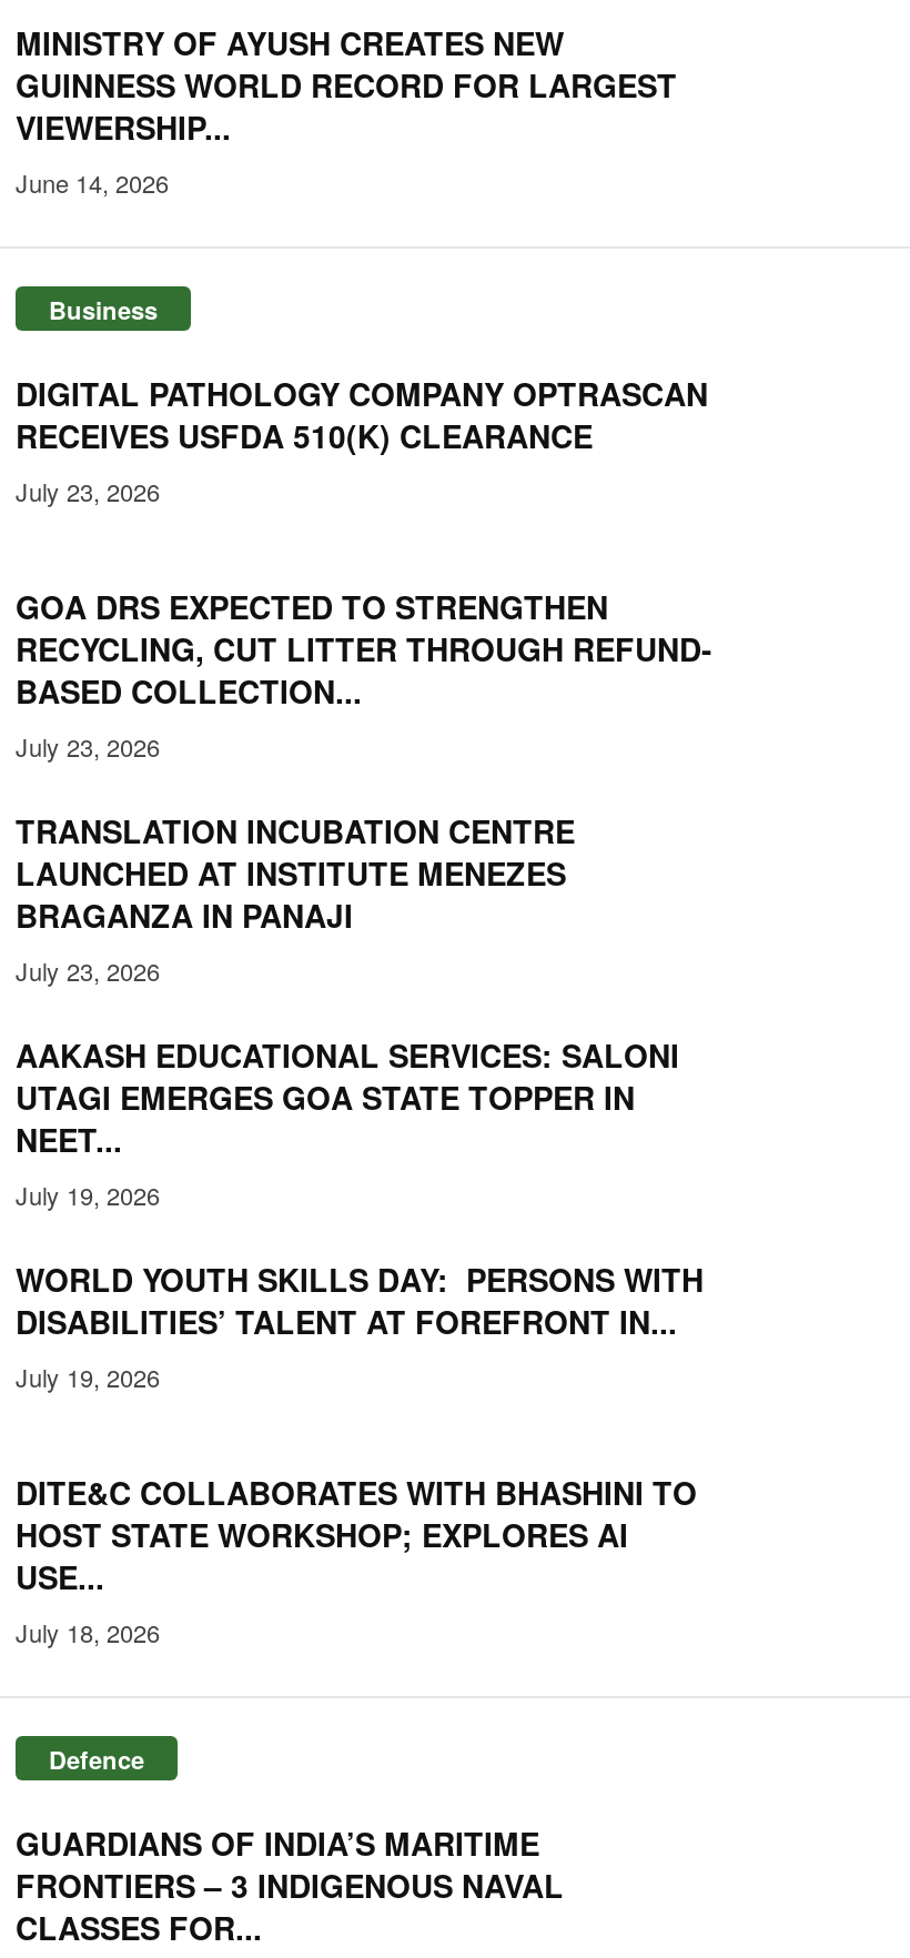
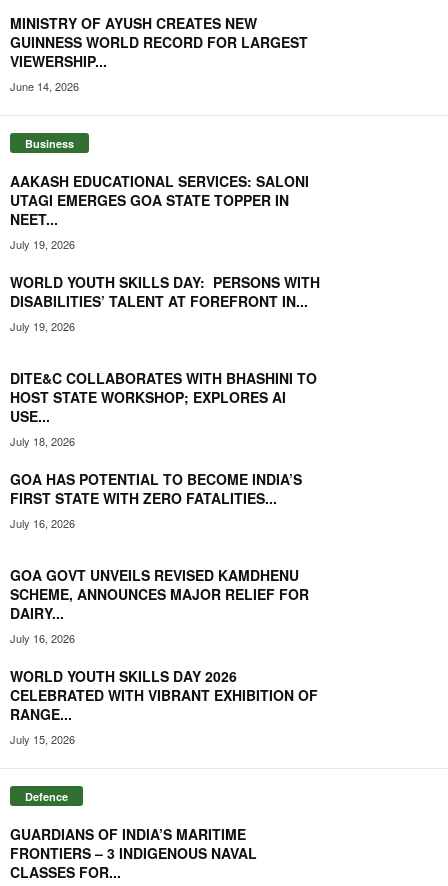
[16,371,712,988] DIGITAL PATHOLOGY COMPANY OPTRASCAN | RECEIVES USFDA 510(K) CLEARANCE | July 23, 2026 | GOA DRS EXPECTED TO STRENGTHEN | RECYCLING, CUT LITTER THROUGH REFUND- | BASED COLLECTION... | July 23, 2026 | TRANSLATION INCUBATION CENTRE | LAUNCHED AT INSTITUTE MENEZES | BRAGANZA IN PANAJI | July 23, 2026 -> none
moved [16,1033,704,1650] -> [10,171,320,449]: AAKASH EDUCATIONAL SERVICES: SALONI | UTAGI EMERGES GOA STATE TOPPER IN | NEET... | ... | USE... | July 18, 2026
none -> [10,469,318,747] GOA HAS POTENTIAL TO BECOME INDIA’S | FIRST STATE WITH ZERO FATALITIES... | July 16, 2026 | GOA GOVT UNVEILS REVISED KAMDHENU | SCHEME, ANNOUNCES MAJOR RELIEF FOR | DAIRY... | July 16, 2026 | WORLD YOUTH SKILLS DAY 2026 | CELEBRATED WITH VIBRANT EXHIBITION OF | RANGE... | July 15, 2026

